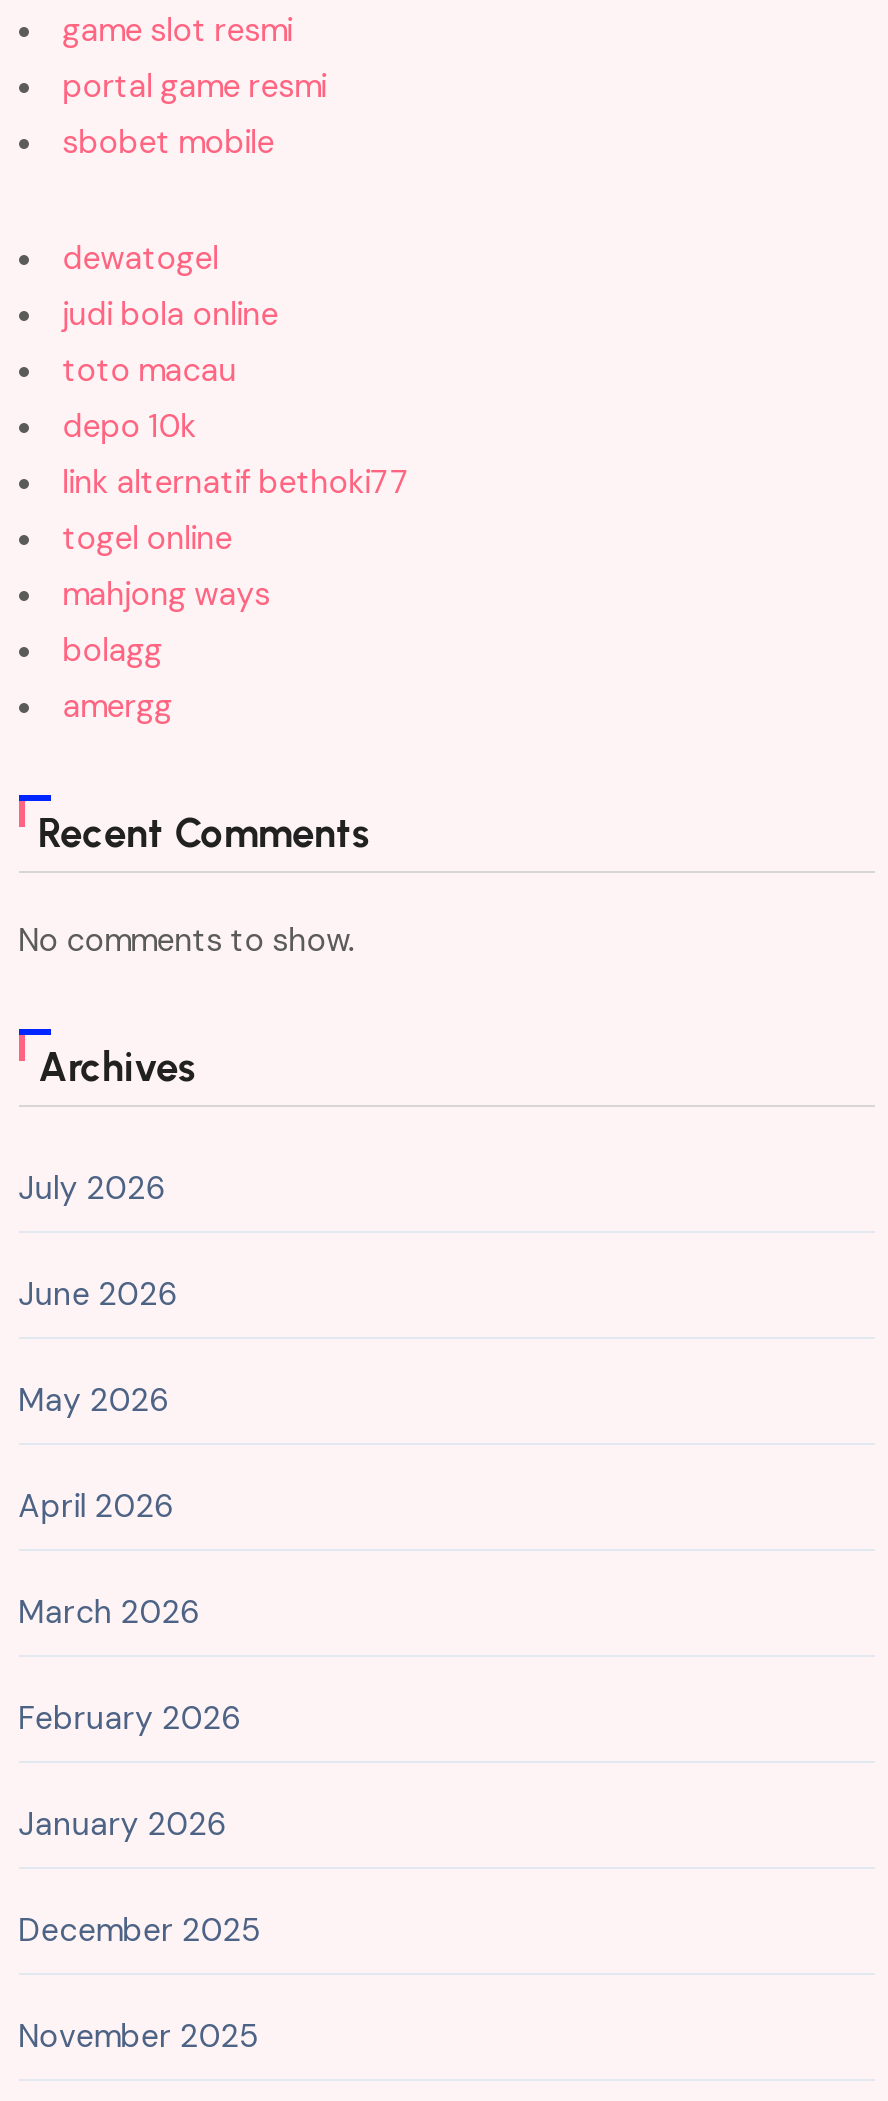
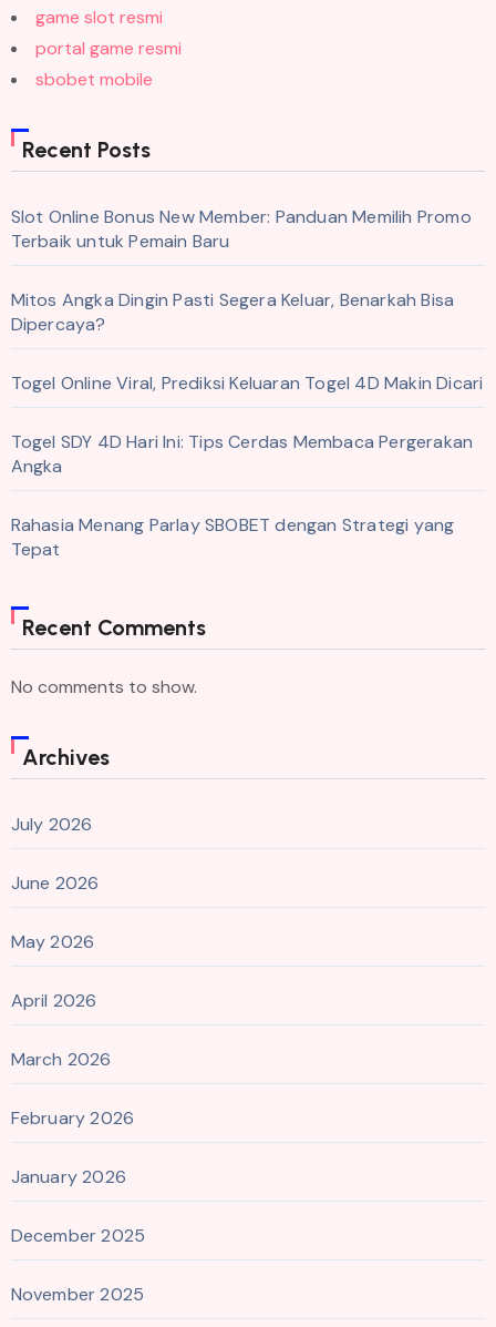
[62,237,410,727] dewatogel | judi bola online | toto macau | depo 10k | link alternatif bethoki77 | togel online | mahjong ways | bolagg | amergg -> [11,136,483,561] Recent Posts | Slot Online Bonus New Member: Panduan Memilih Promo | Terbaik untuk Pemain Baru | Mitos Angka Dingin Pasti Segera Keluar, Benarkah Bisa | Dipercaya? | Togel Online Viral, Prediksi Keluaran Togel 4D Makin Dicari | Togel SDY 4D Hari Ini: Tips Cerdas Membaca Pergerakan | Angka | Rahasia Menang Parlay SBOBET dengan Strategi yang | Tepat

